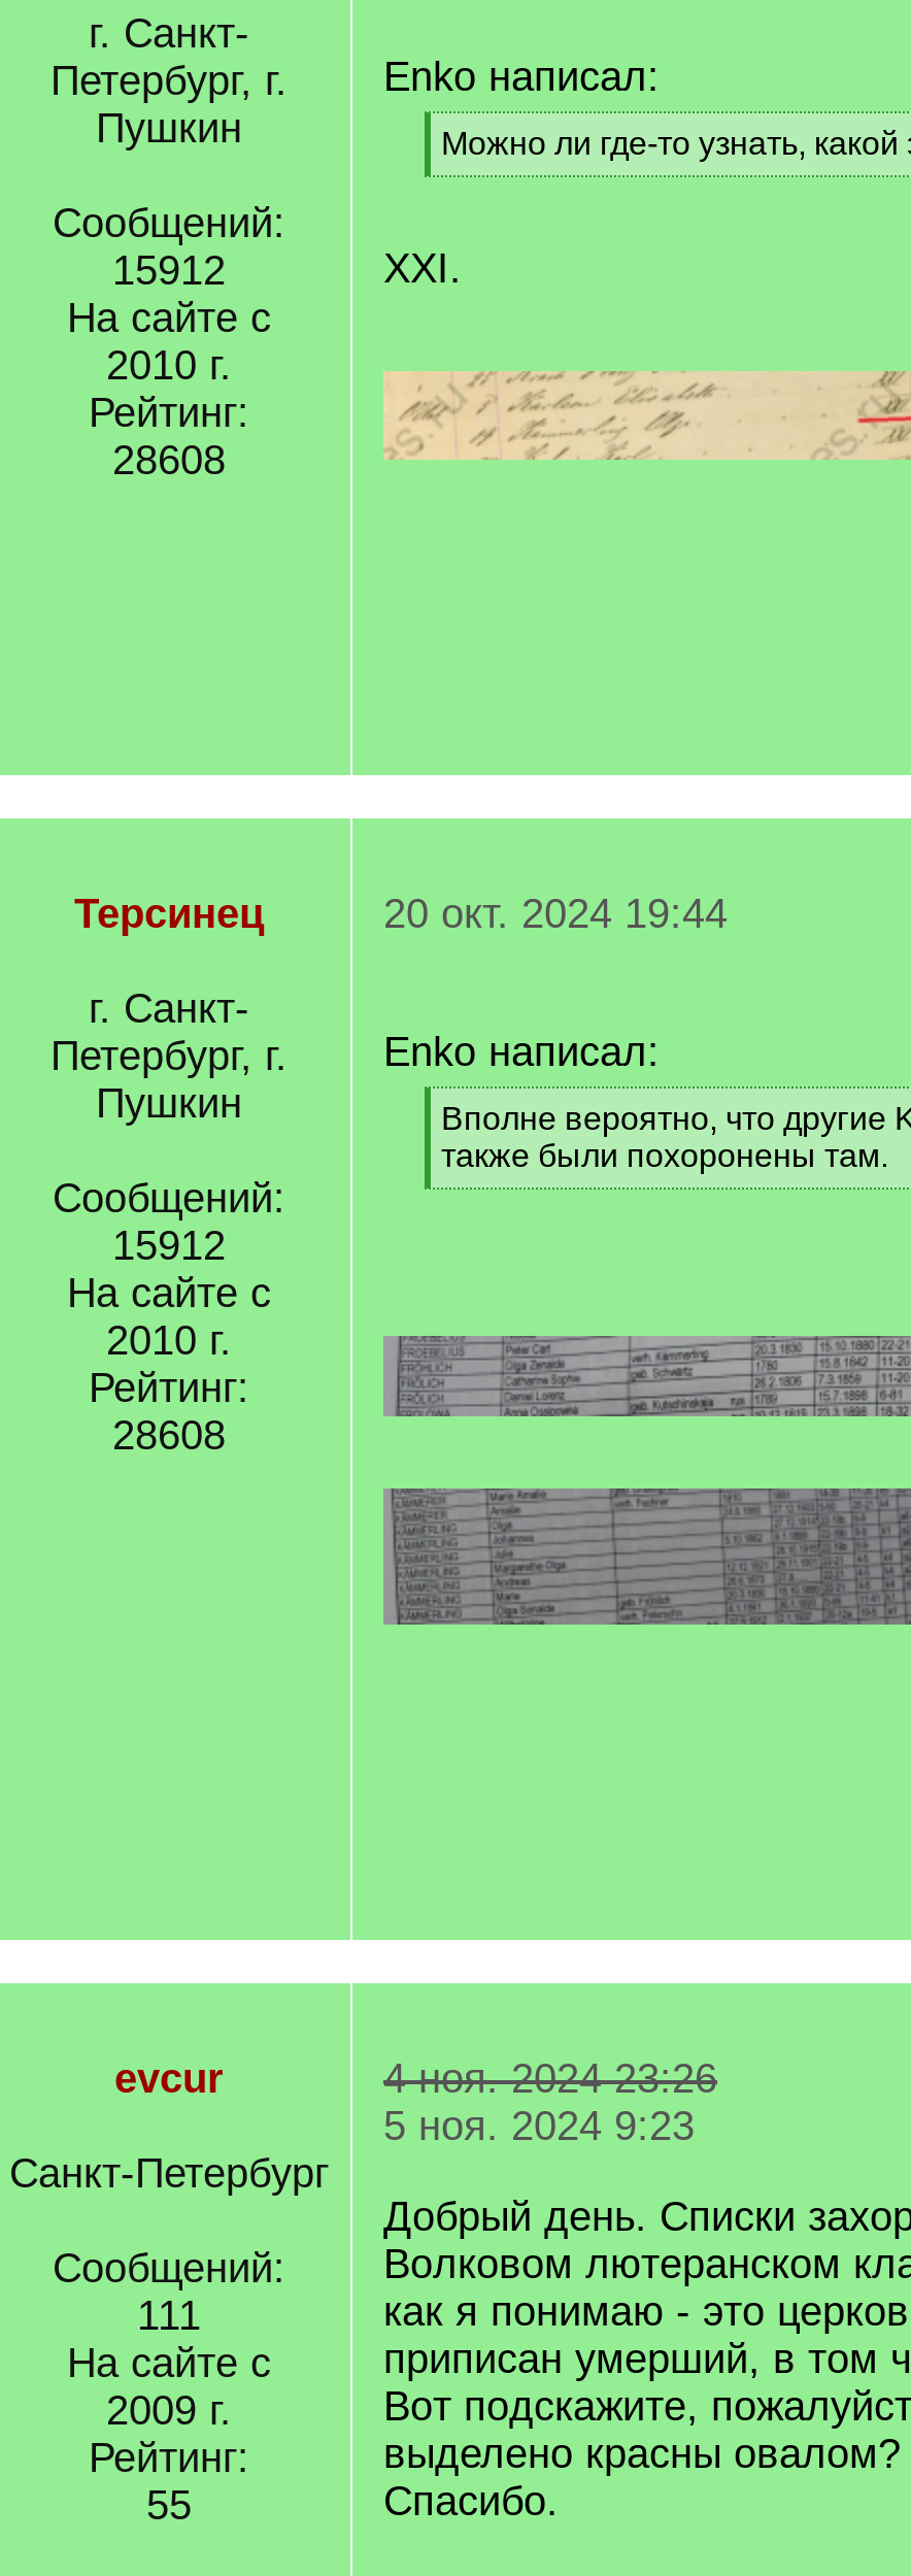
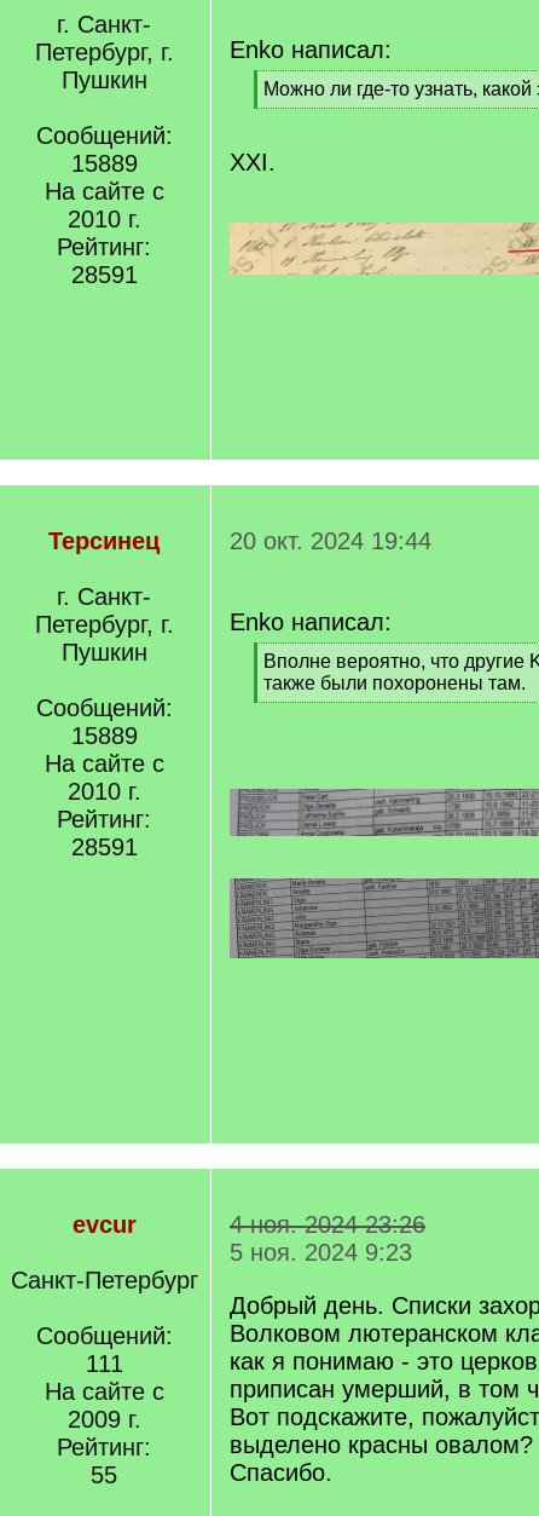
[112,247,226,293] 15912 -> [71,150,137,177] 15889
[112,437,226,482] 28608 -> [71,261,137,288] 28591
[112,1223,226,1268] 15912 -> [71,722,137,749] 15889
[112,1412,226,1458] 28608 -> [71,834,137,860] 28591

